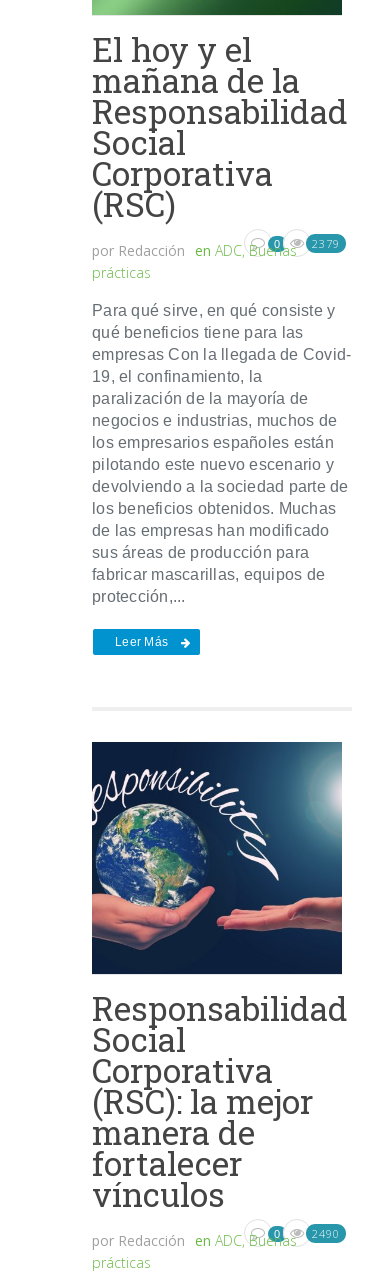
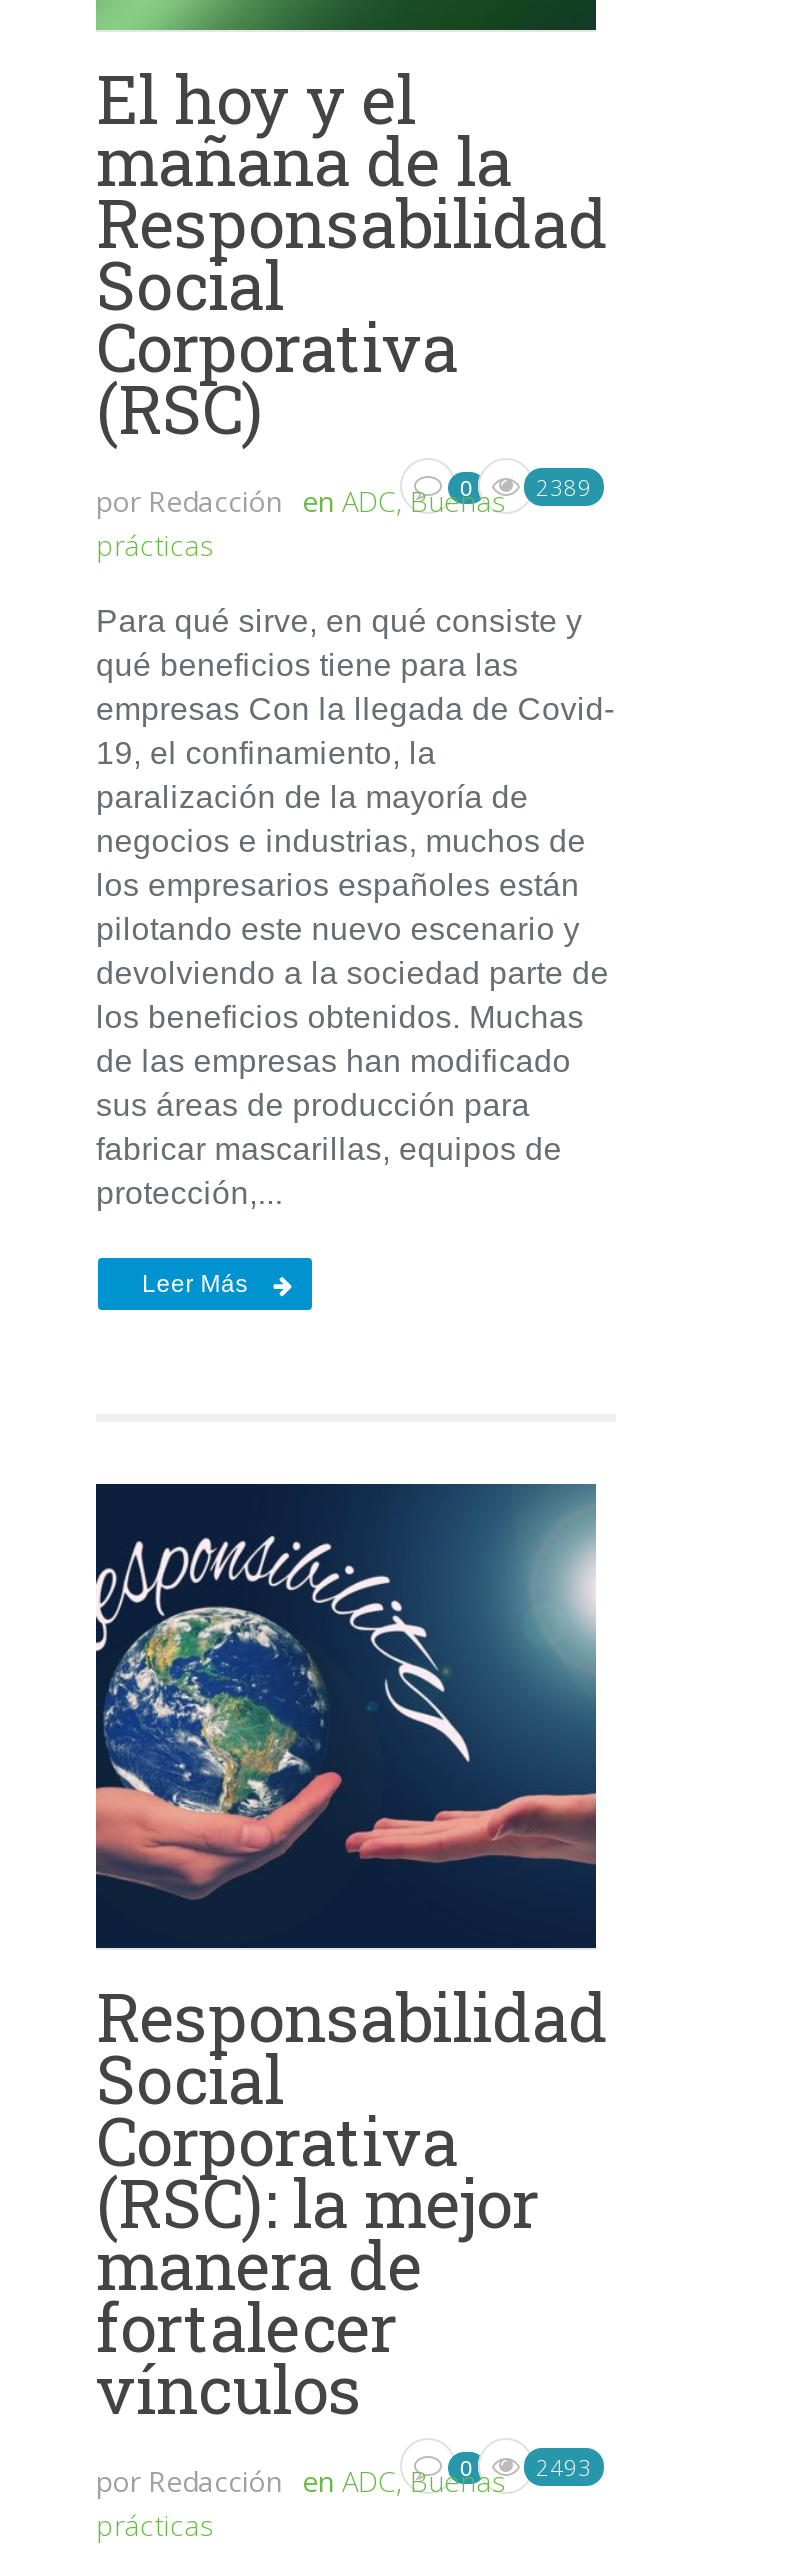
[312,236,340,251] 2379 -> [536,471,592,501] 2389
[312,1226,340,1241] 2490 -> [536,2451,592,2481] 2493

